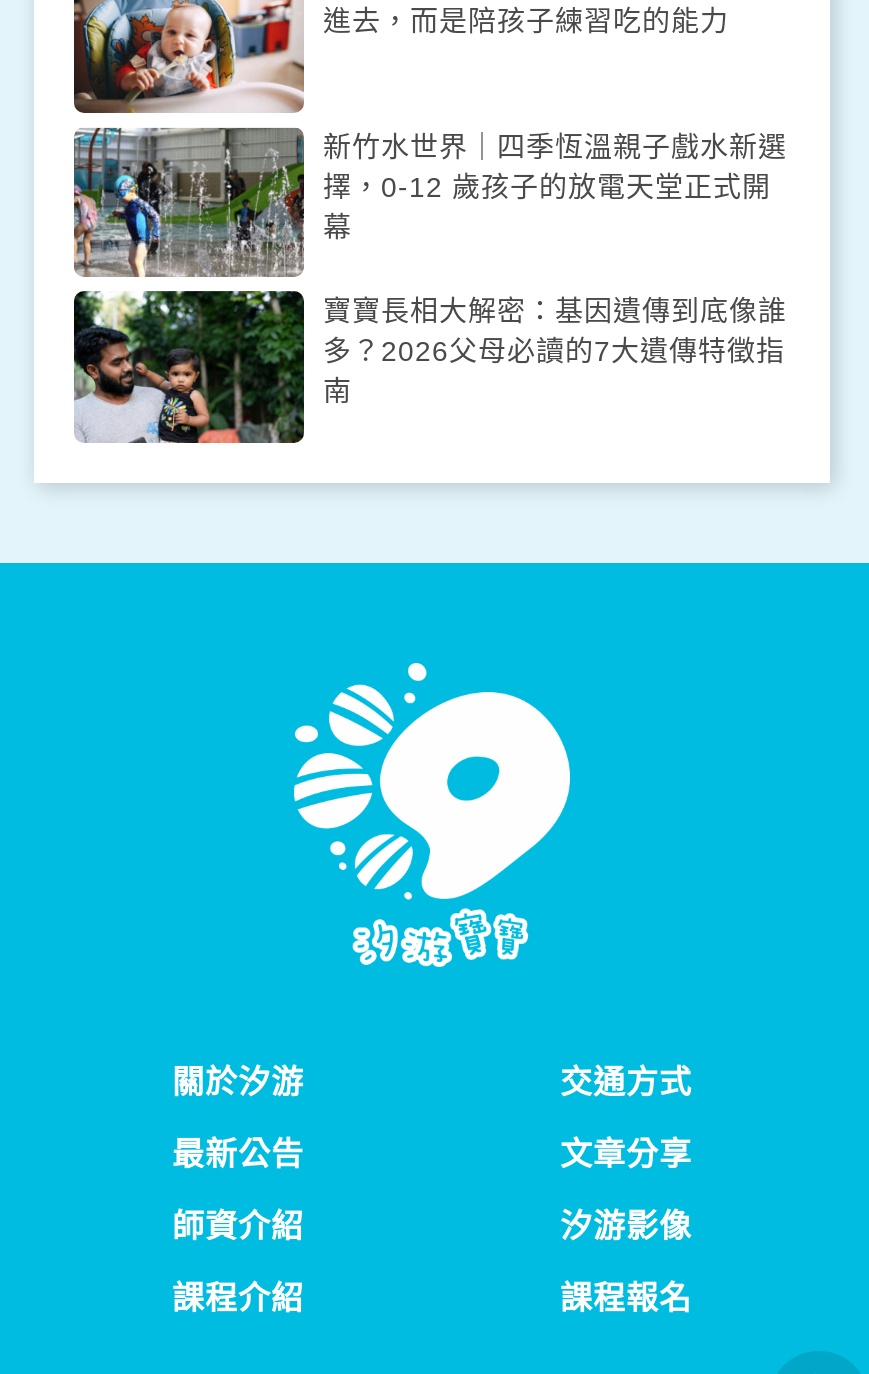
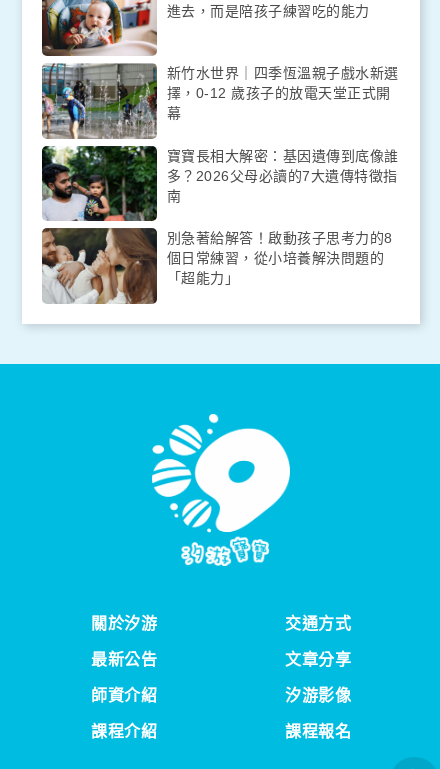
none -> [41,221,392,305] [image] | 別急著給解答！啟動孩子思考力的8 | 個日常練習，從小培養解決問題的 | 「超能力」

